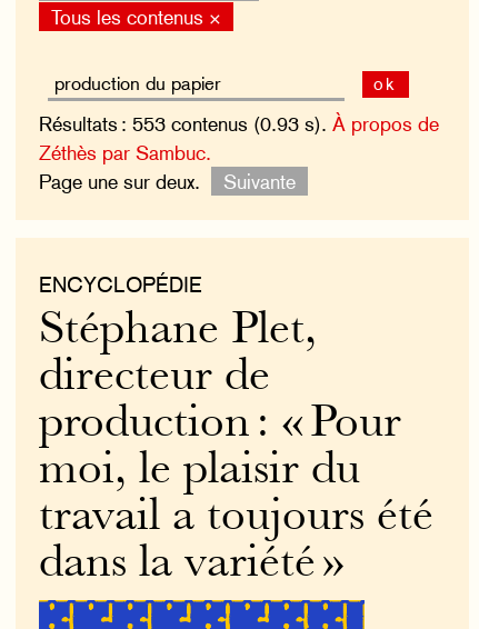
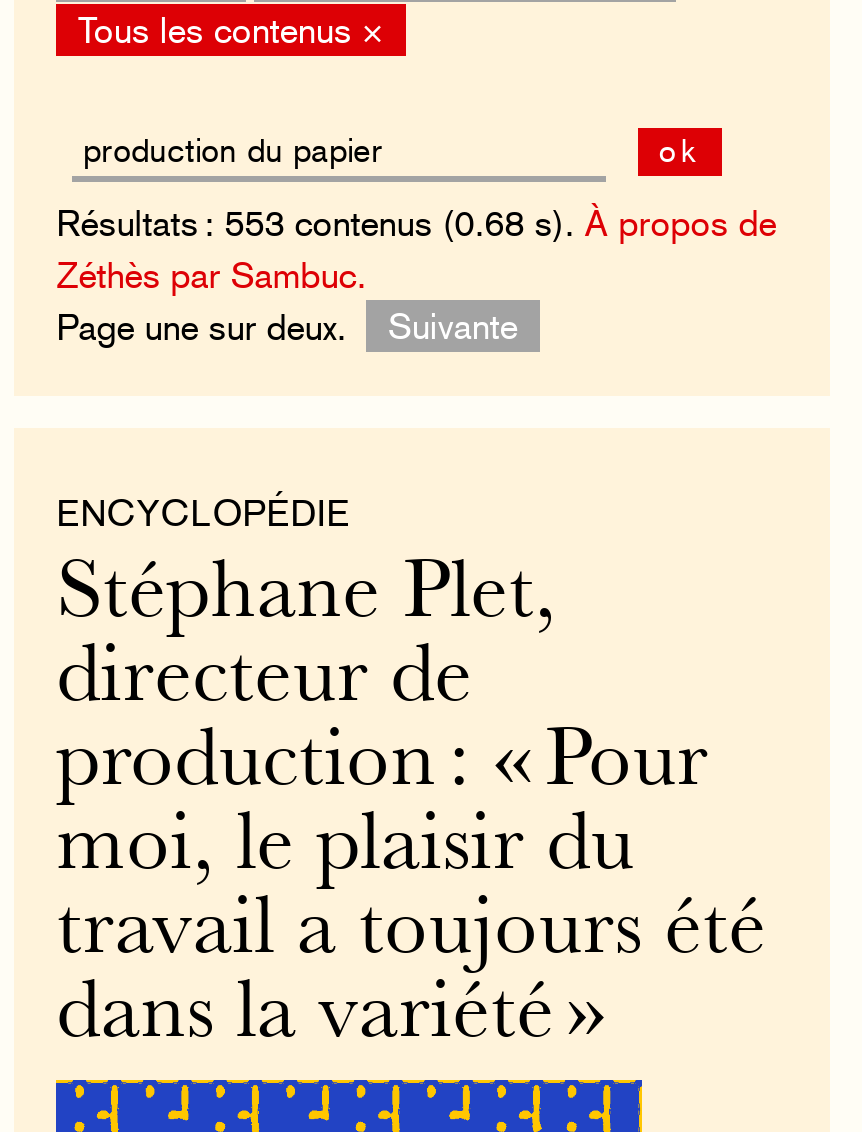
[39,112,439,135] Résultats : 553 contenus (0.93 s). À propos de -> [57,202,777,244] Résultats : 553 contenus (0.68 s). À propos de

